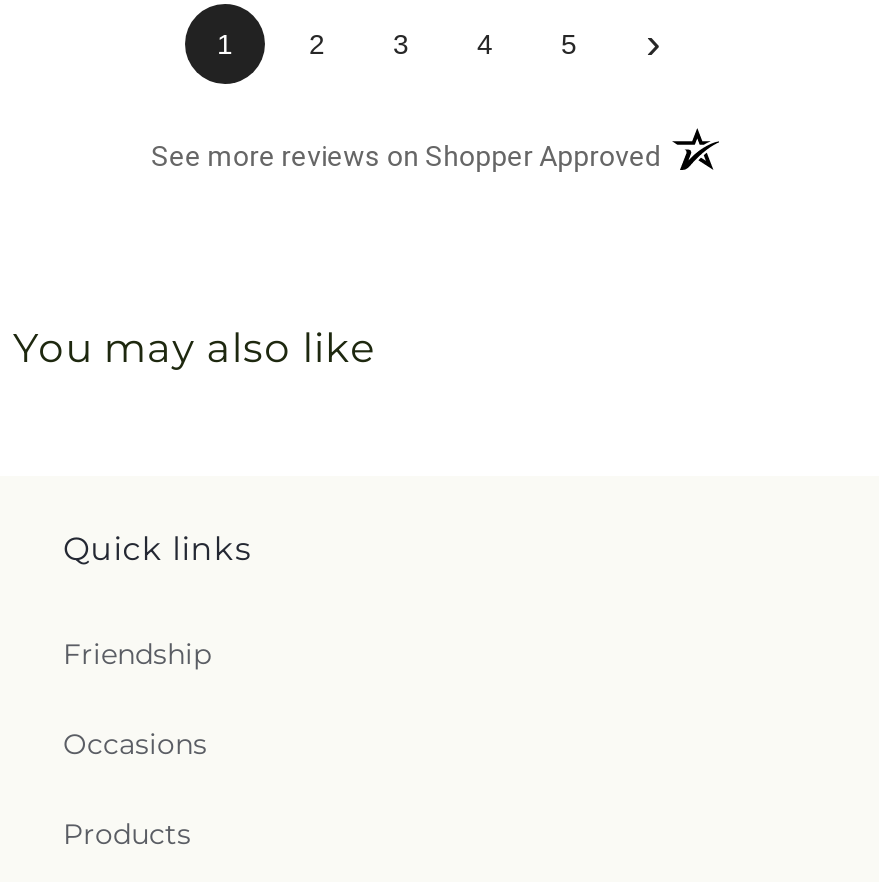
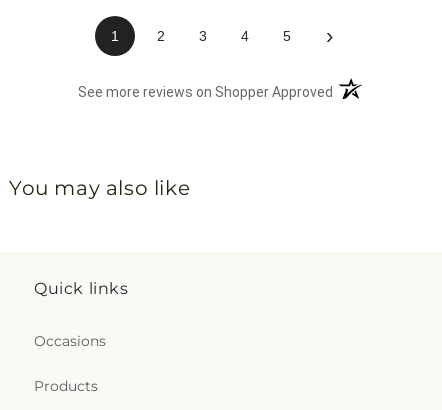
[63,636,211,672] Friendship -> none

